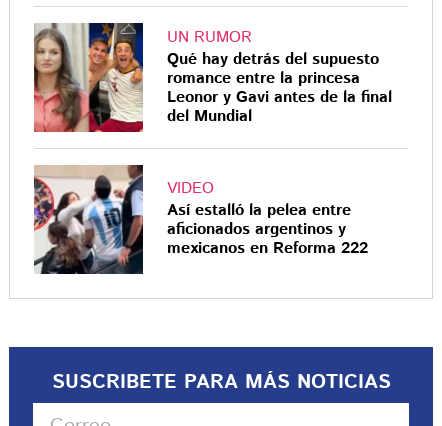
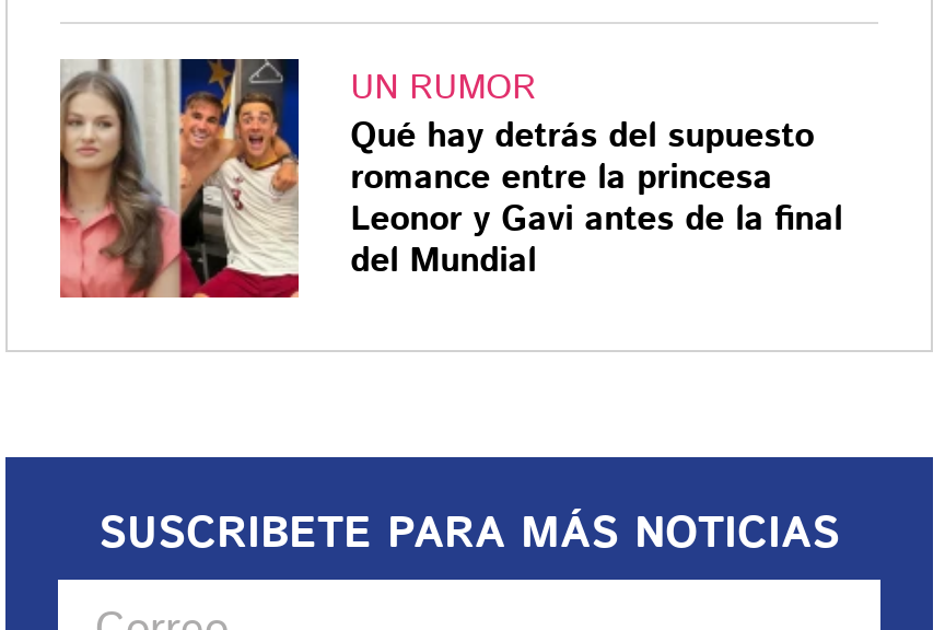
[33,164,368,275] [image] | VIDEO | Así estalló la pelea entre | aficionados argentinos y | mexicanos en Reforma 222 -> none

